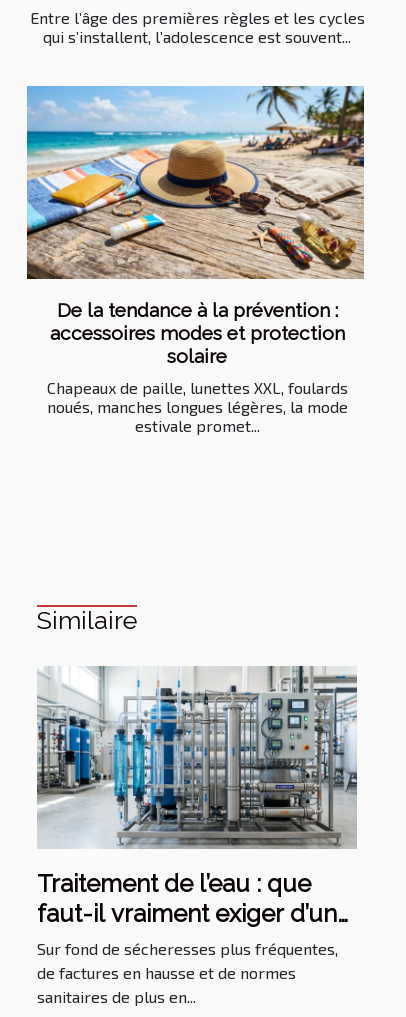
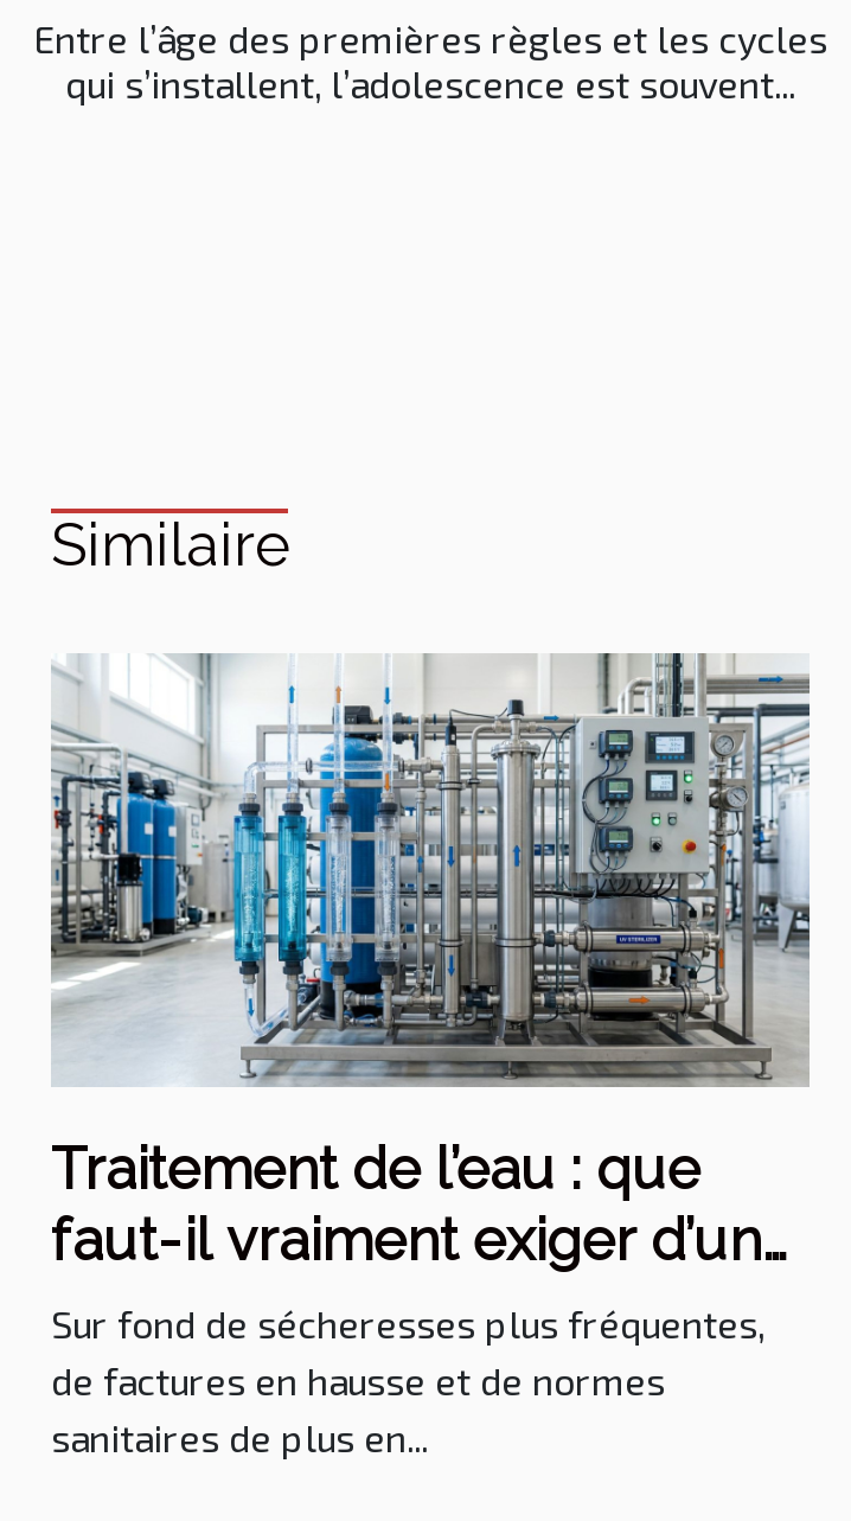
[26,85,365,434] [image] | De la tendance à la prévention : | accessoires modes et protection | solaire | Chapeaux de paille, lunettes XXL, foulards | noués, manches longues légères, la mode | estivale promet... -> none

